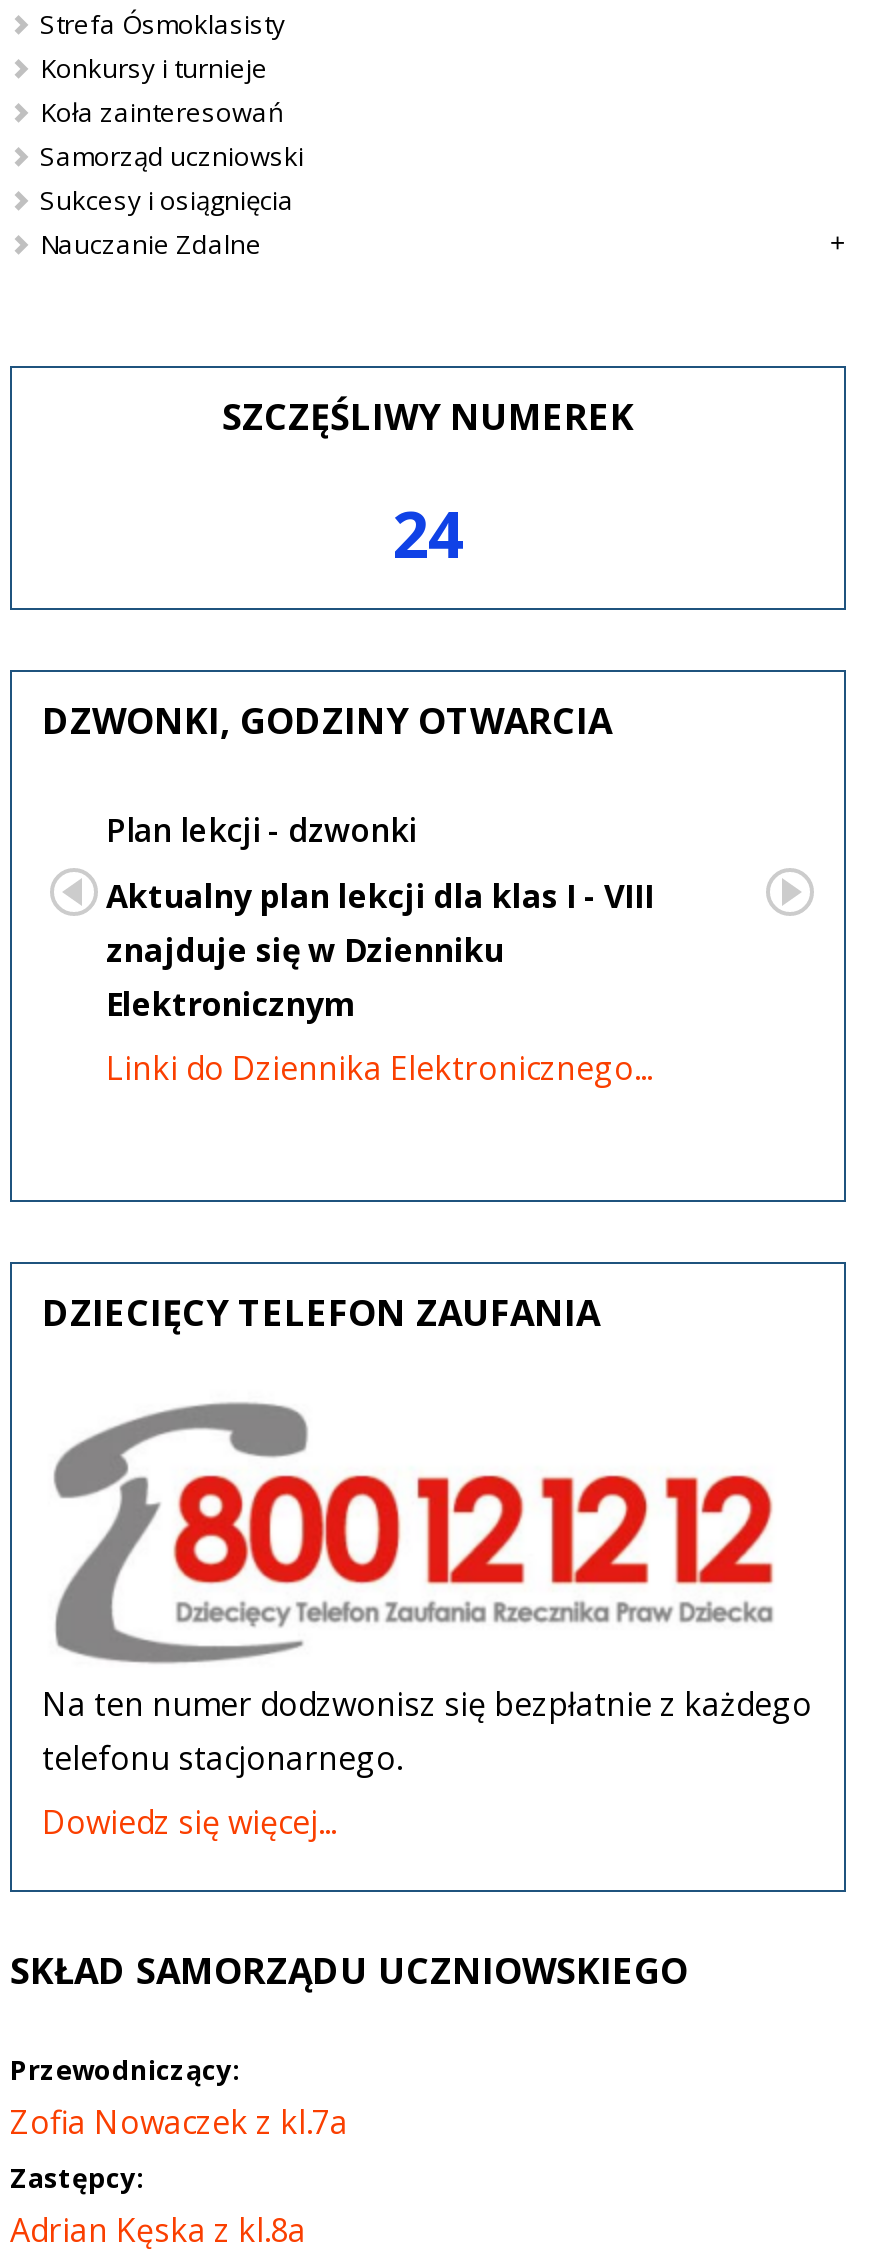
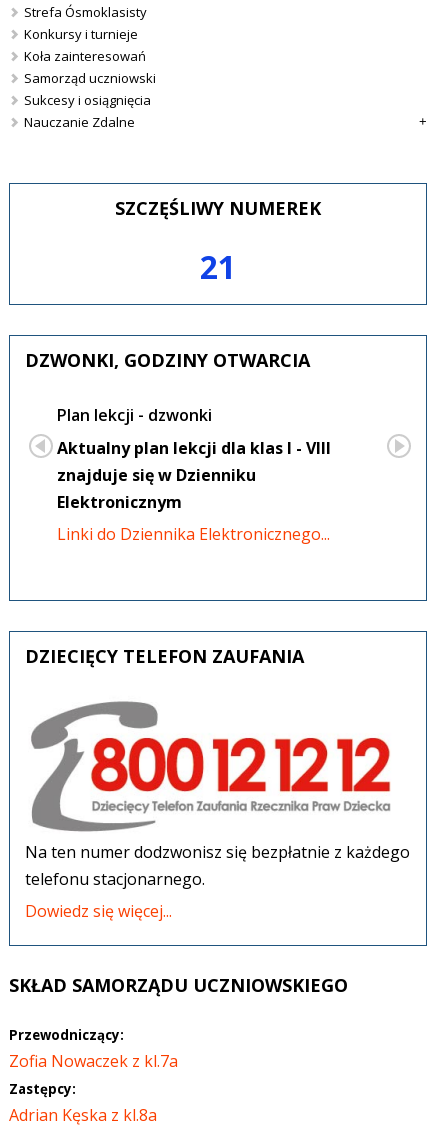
[392,490,464,576] 24 -> [200,245,236,288] 21

